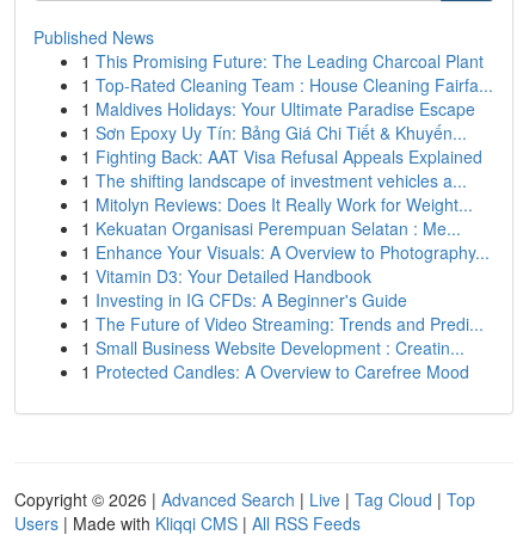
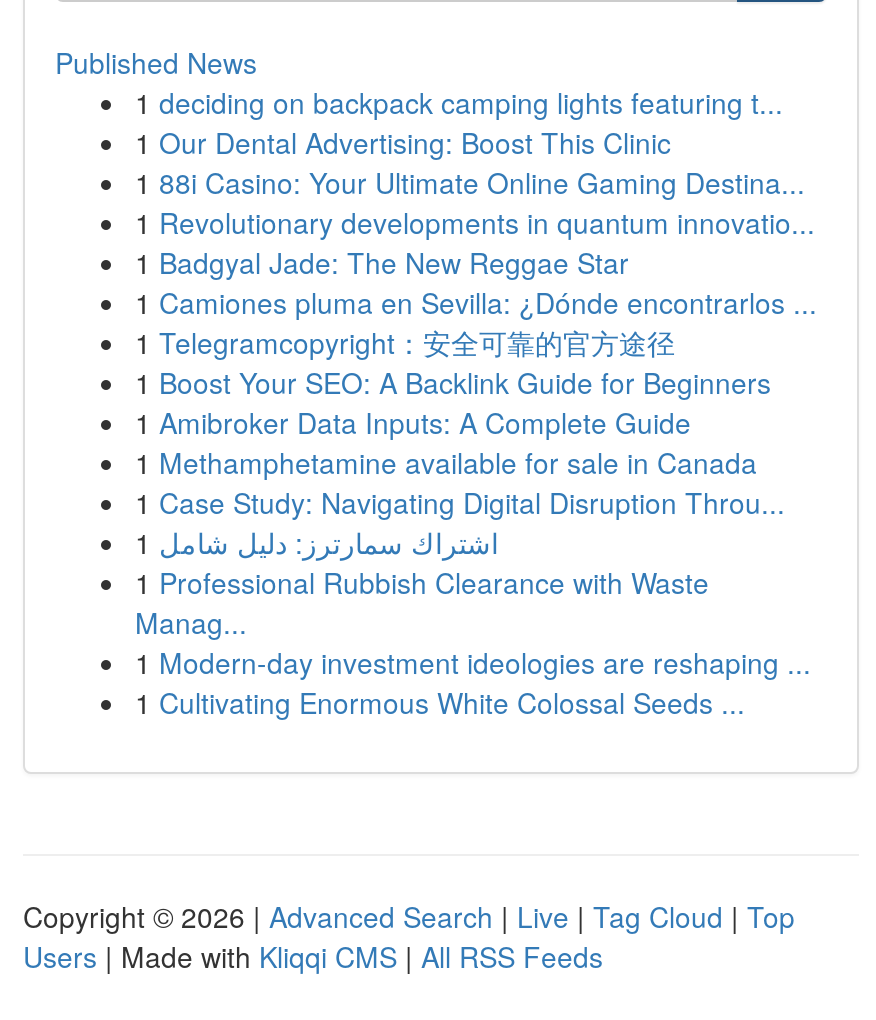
[81,49,493,383] 1 This Promising Future: The Leading Charcoal Plant | 1 Top-Rated Cleaning Team : House Cleaning Fairfa... | 1 Maldives Holidays: Your Ultimate Paradise Escape | 1 Sơn Epoxy Uy Tín: Bảng Giá Chi Tiết & Khuyến... | 1 Fighting Back: AAT Visa Refusal Appeals Explained | 1 The shifting landscape of investment vehicles a... | 1 Mitolyn Reviews: Does It Really Work for Weight... | 1 Kekuatan Organisasi Perempuan Selatan : Me... | 1 Enhance Your Visuals: A Overview to Photography... | 1 Vitamin D3: Your Detailed Handbook | 1 Investing in IG CFDs: A Beginner's Guide | 1 The Future of Video Streaming: Trends and Predi... | 1 Small Business Website Development : Creatin... | 1 Protected Candles: A Overview to Carefree Mood -> [135,82,817,722] 1 deciding on backpack camping lights featuring t... | 1 Our Dental Advertising: Boost This Clinic | 1 88i Casino: Your Ultimate Online Gaming Destina... | 1 Revolutionary developments in quantum innovatio... | 1 Badgyal Jade: The New Reggae Star | 1 Camiones pluma en Sevilla: ¿Dónde encontrarlos ... | 1 Telegramcopyright：安全可靠的官方途径 | 1 Boost Your SEO: A Backlink Guide for Beginners | 1 Amibroker Data Inputs: A Complete Guide | 1 Methamphetamine available for sale in Canada | 1 Case Study: Navigating Digital Disruption Throu... | 1 اشتراك سمارترز: دليل شامل | 1 Professional Rubbish Clearance with Waste | Manag... | 1 Modern-day investment ideologies are reshaping ... | 1 Cultivating Enormous White Colossal Seeds ...

